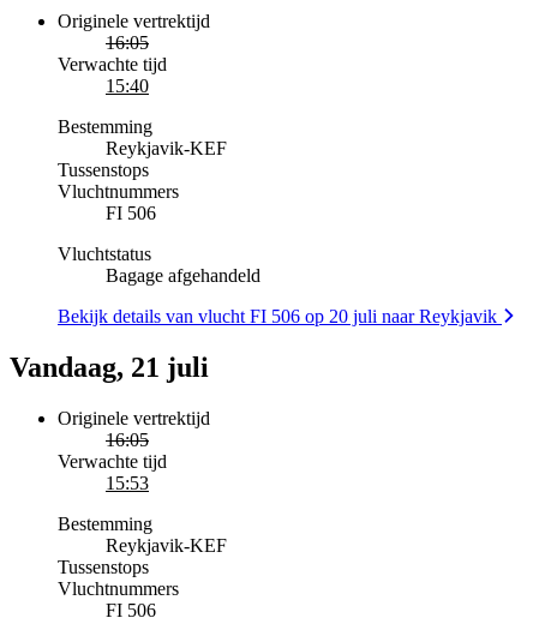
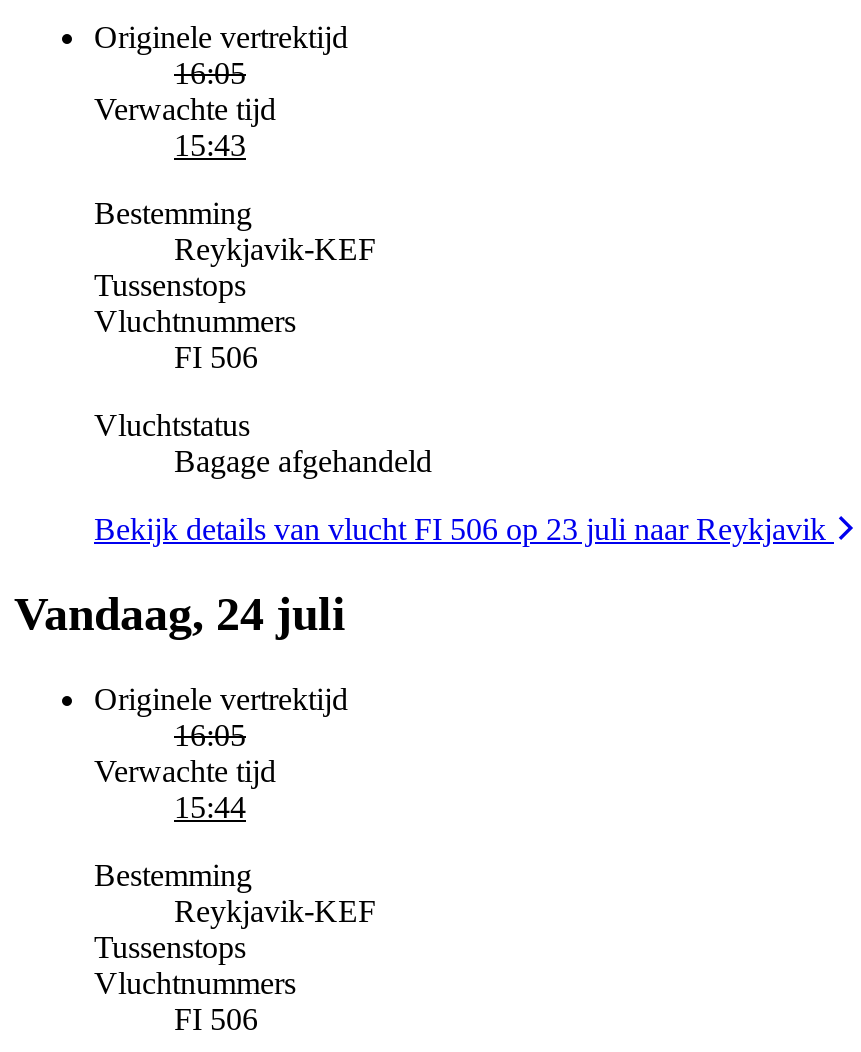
[106,75,149,96] 15:40 -> [174,127,246,161] 15:43
[58,306,502,326] Bekijk details van vlucht FI 506 op 20 juli naar Reykjavik -> [94,511,834,545] Bekijk details van vlucht FI 506 op 23 juli naar Reykjavik
[10,351,209,382] Vandaag, 21 juli -> [14,587,346,639] Vandaag, 24 juli
[106,472,149,493] 15:53 -> [174,789,246,823] 15:44

